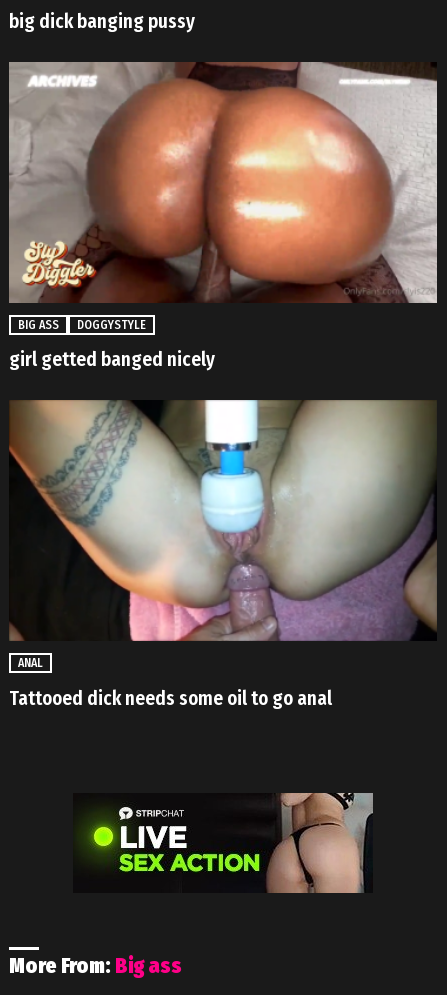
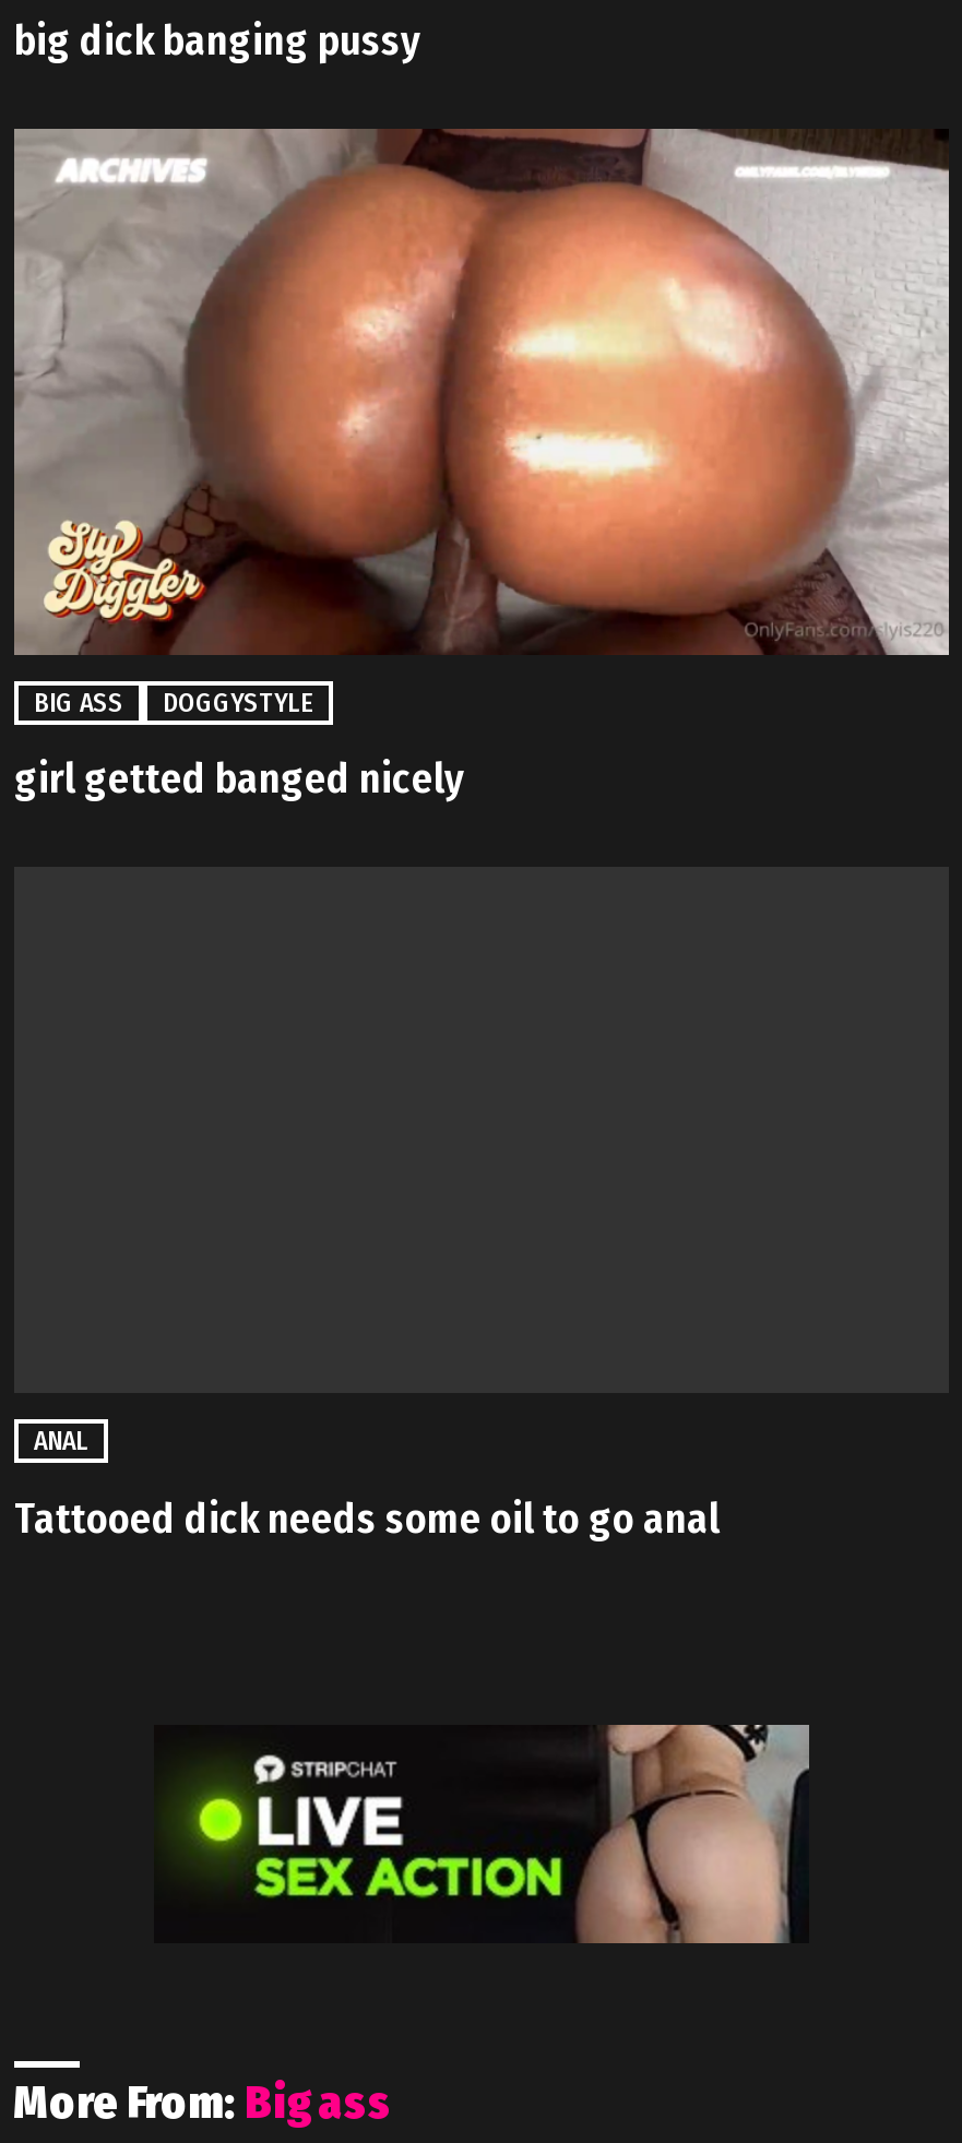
[9,399,437,642] [image] -> none

